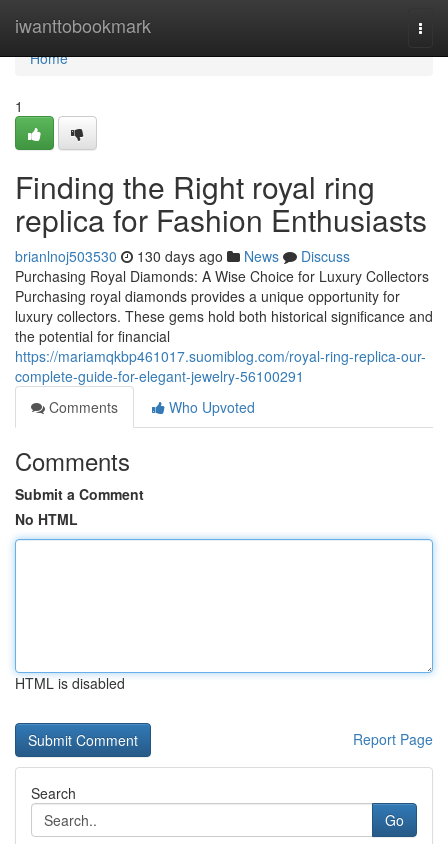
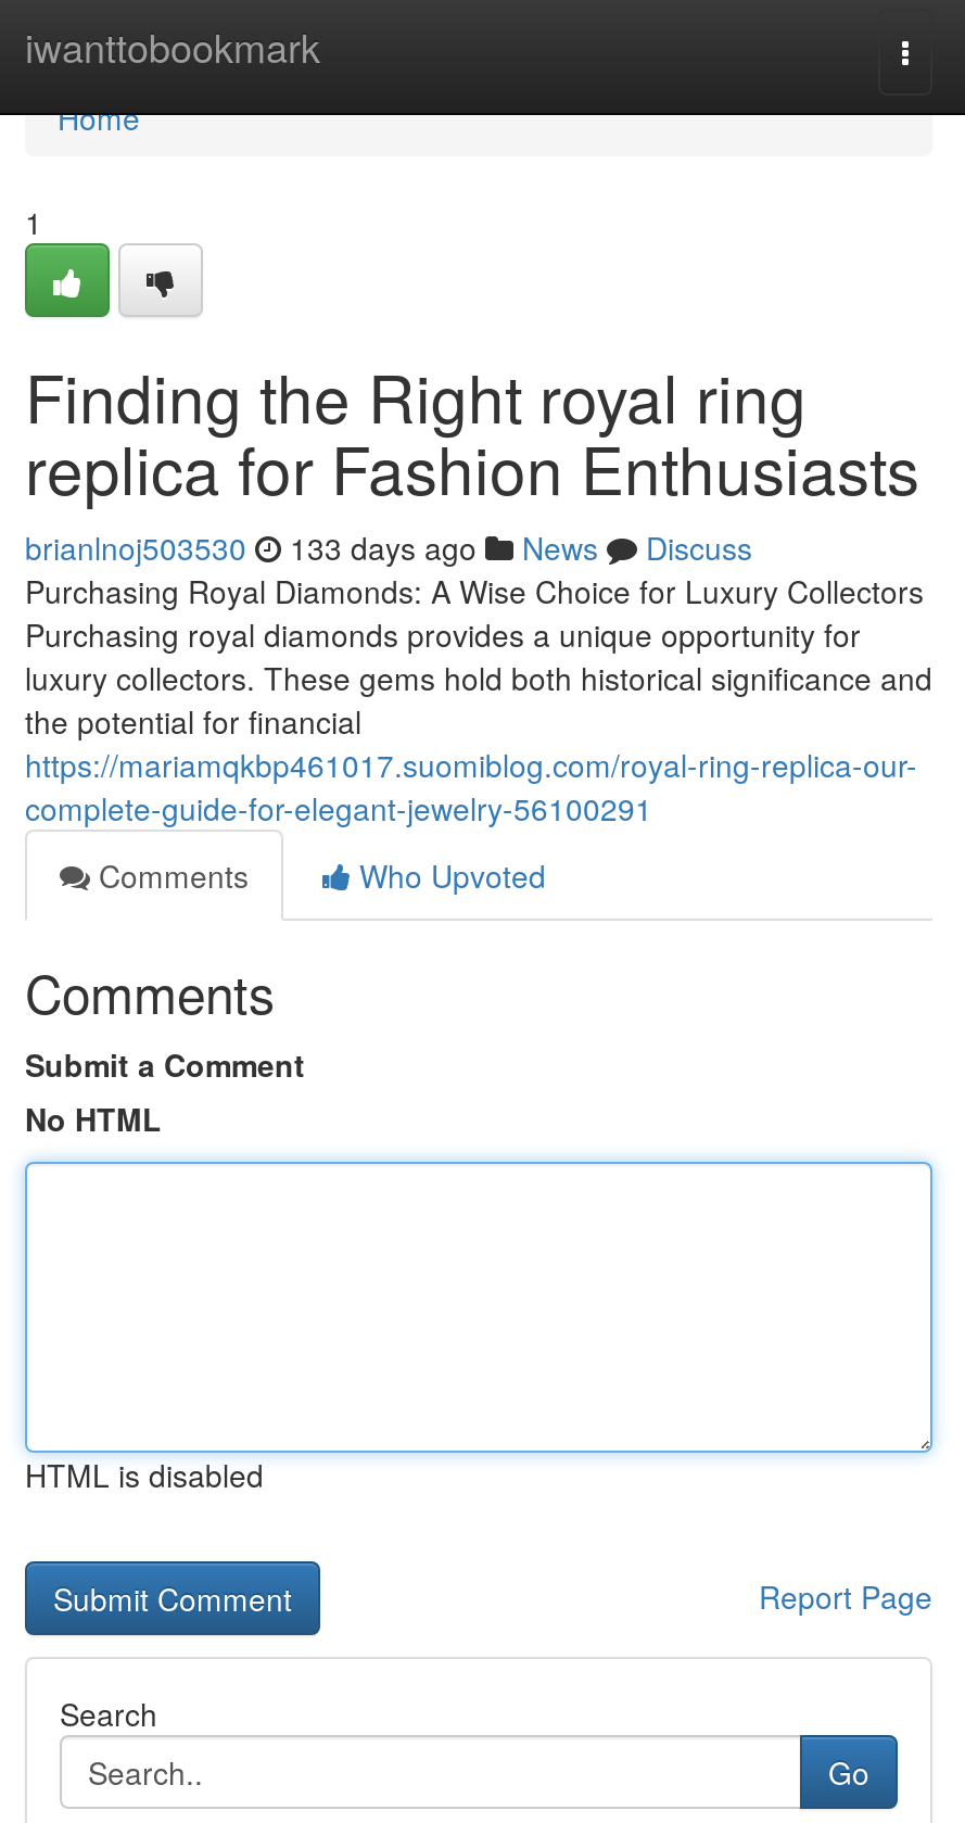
[15,246,350,266] brianlnoj503530 130 days ago News Discuss -> [25,526,752,569] brianlnoj503530 133 days ago News Discuss

